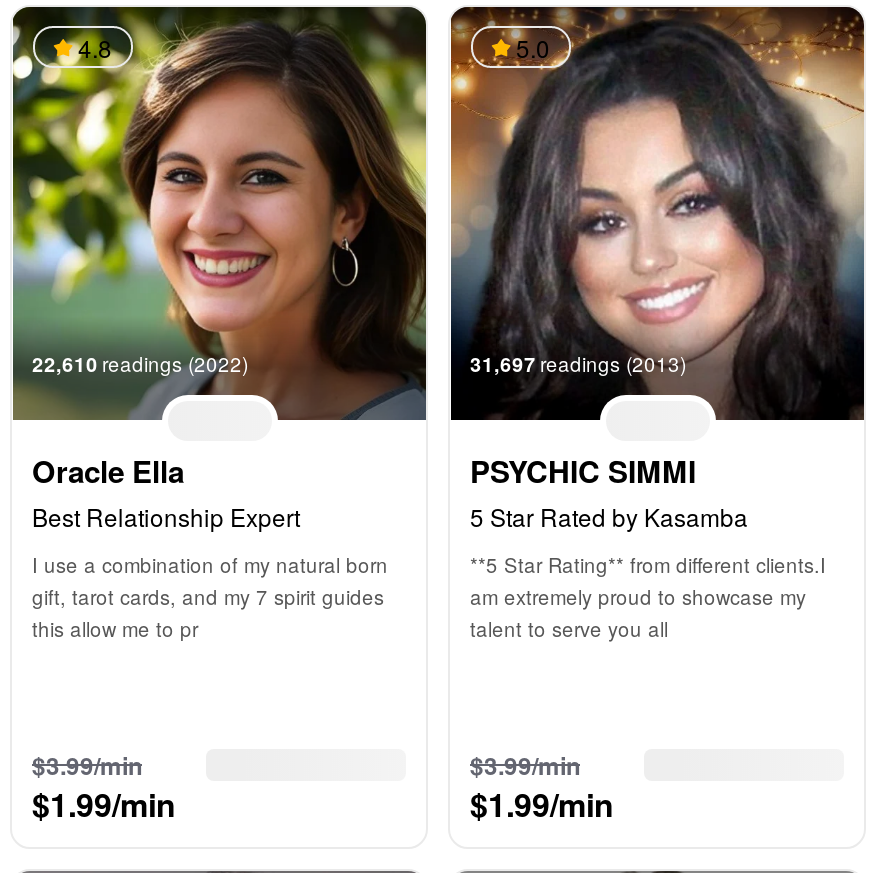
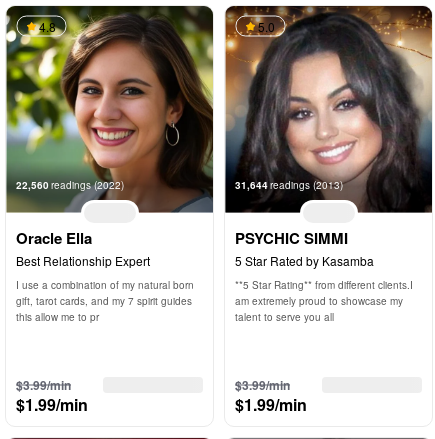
[32,351,248,379] 22,610 readings (2022) -> [16,178,124,192] 22,560 readings (2022)
[470,351,686,379] 31,697 readings (2013) -> [235,178,343,192] 31,644 readings (2013)

